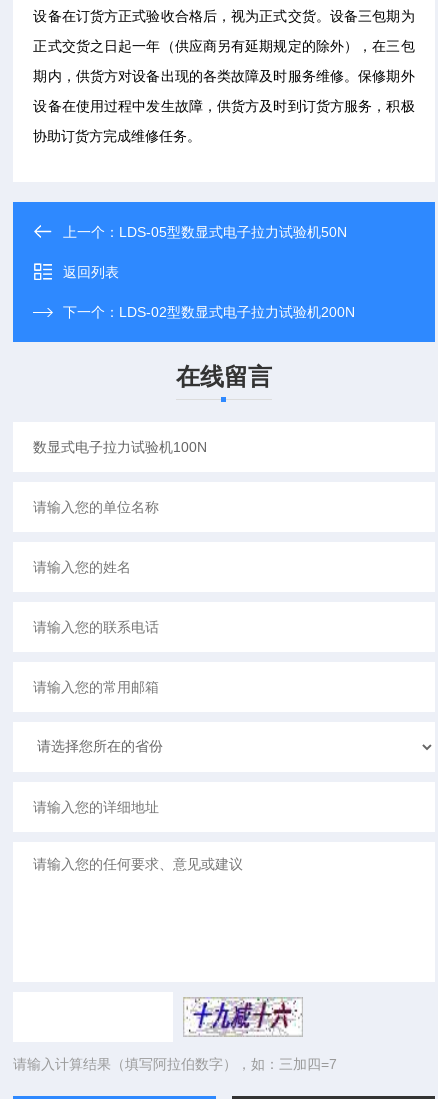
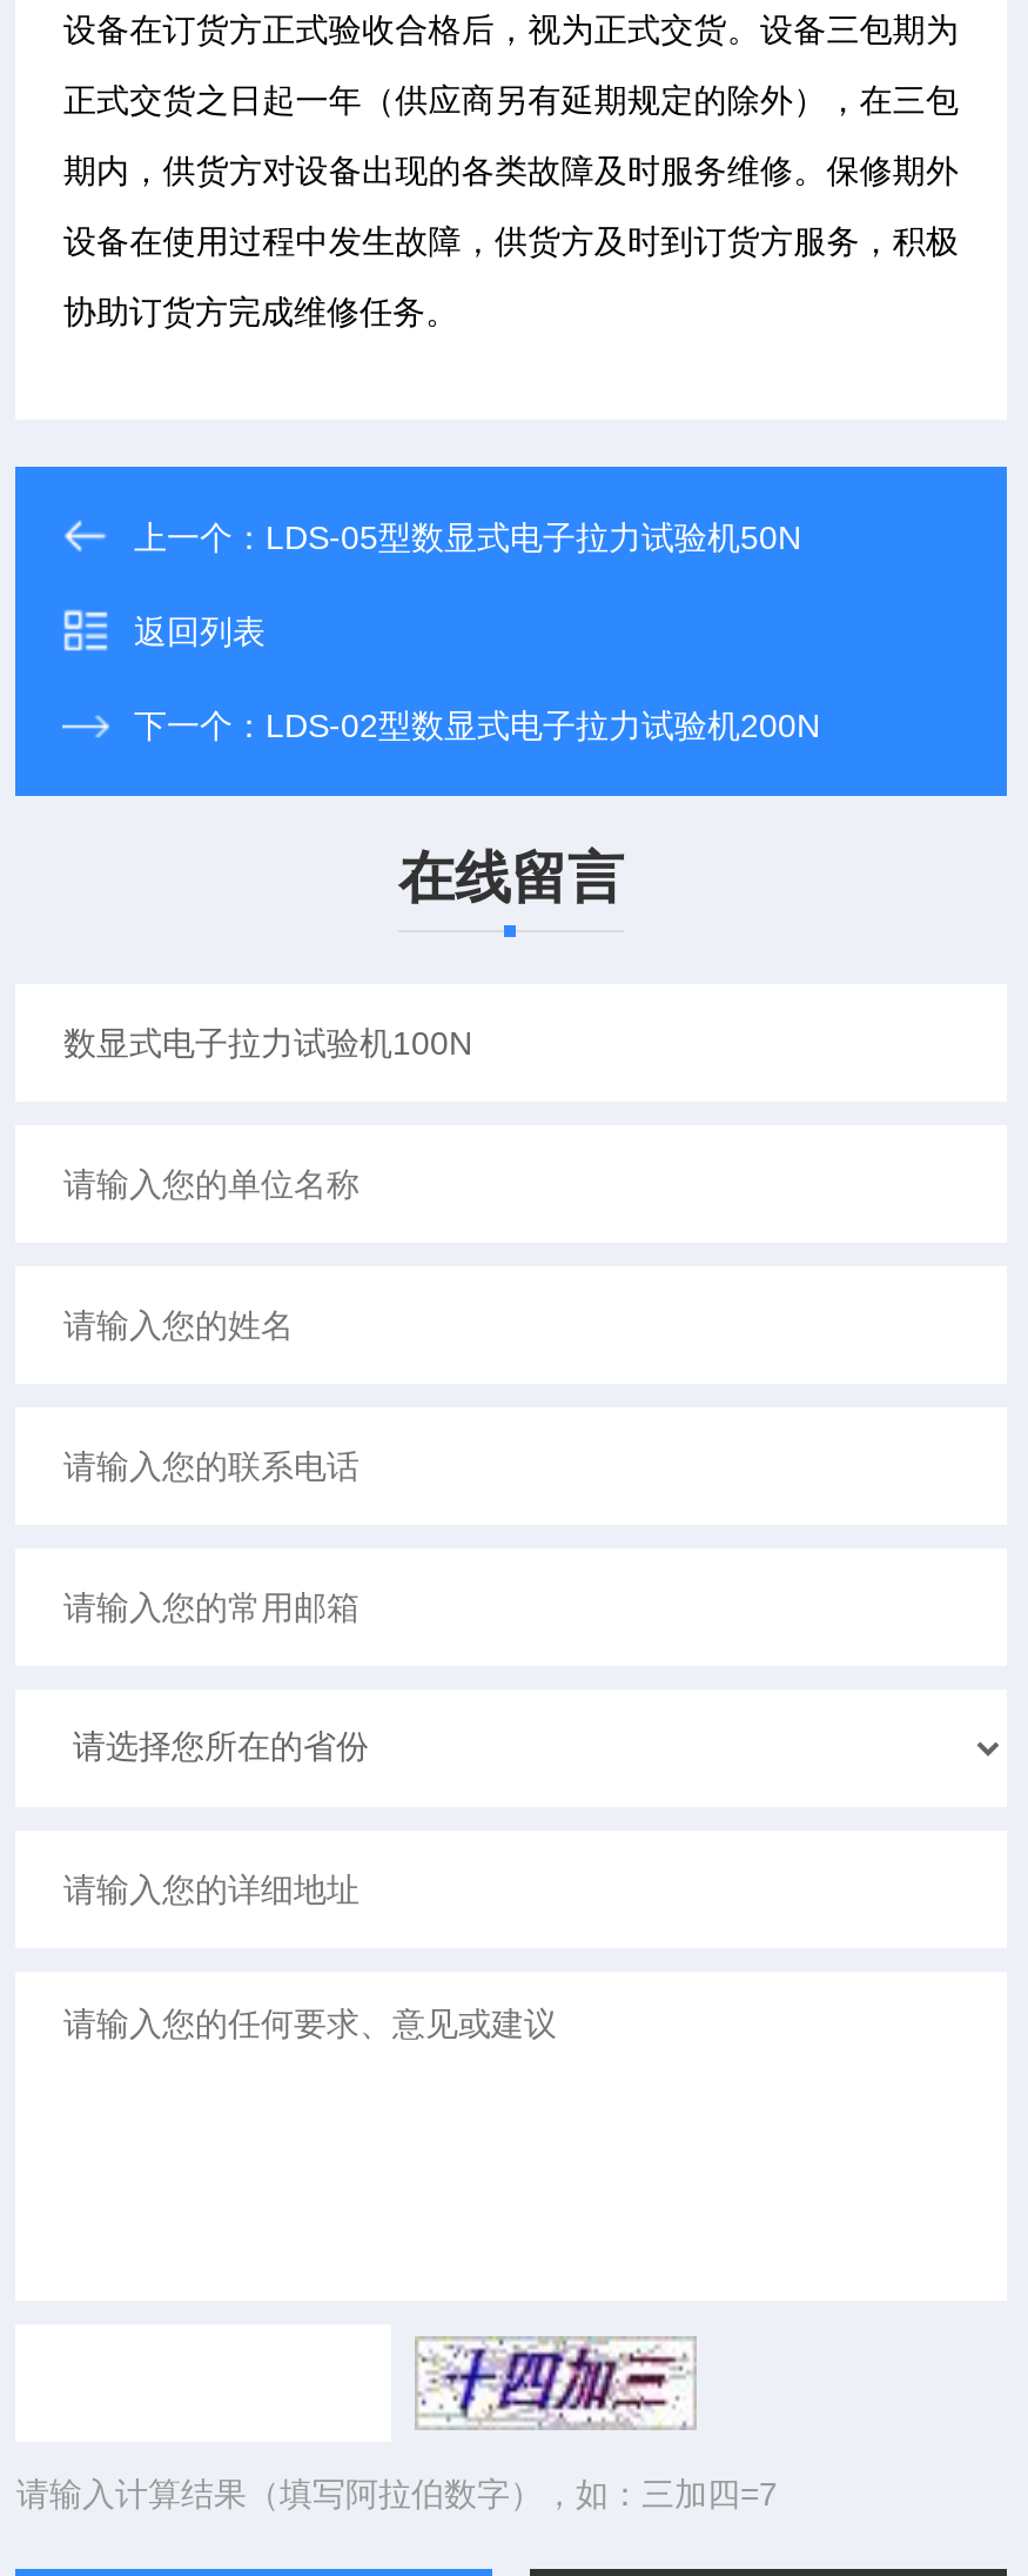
[185,998,299,1036] [image] -> [422,2339,690,2428] [image]

